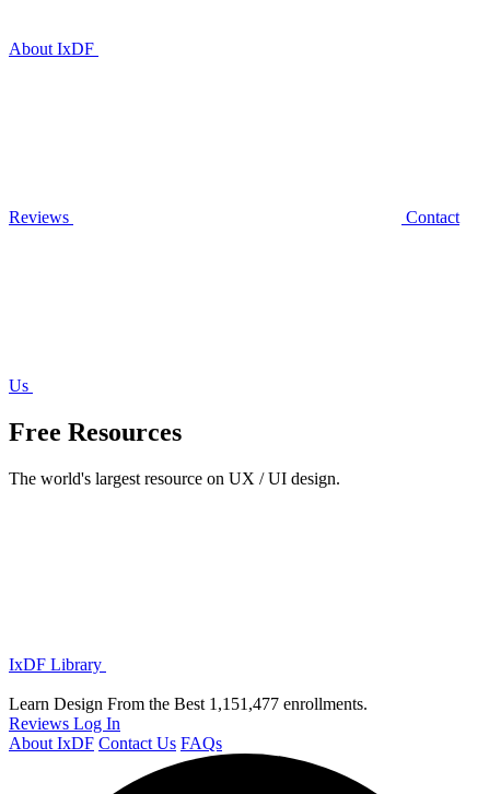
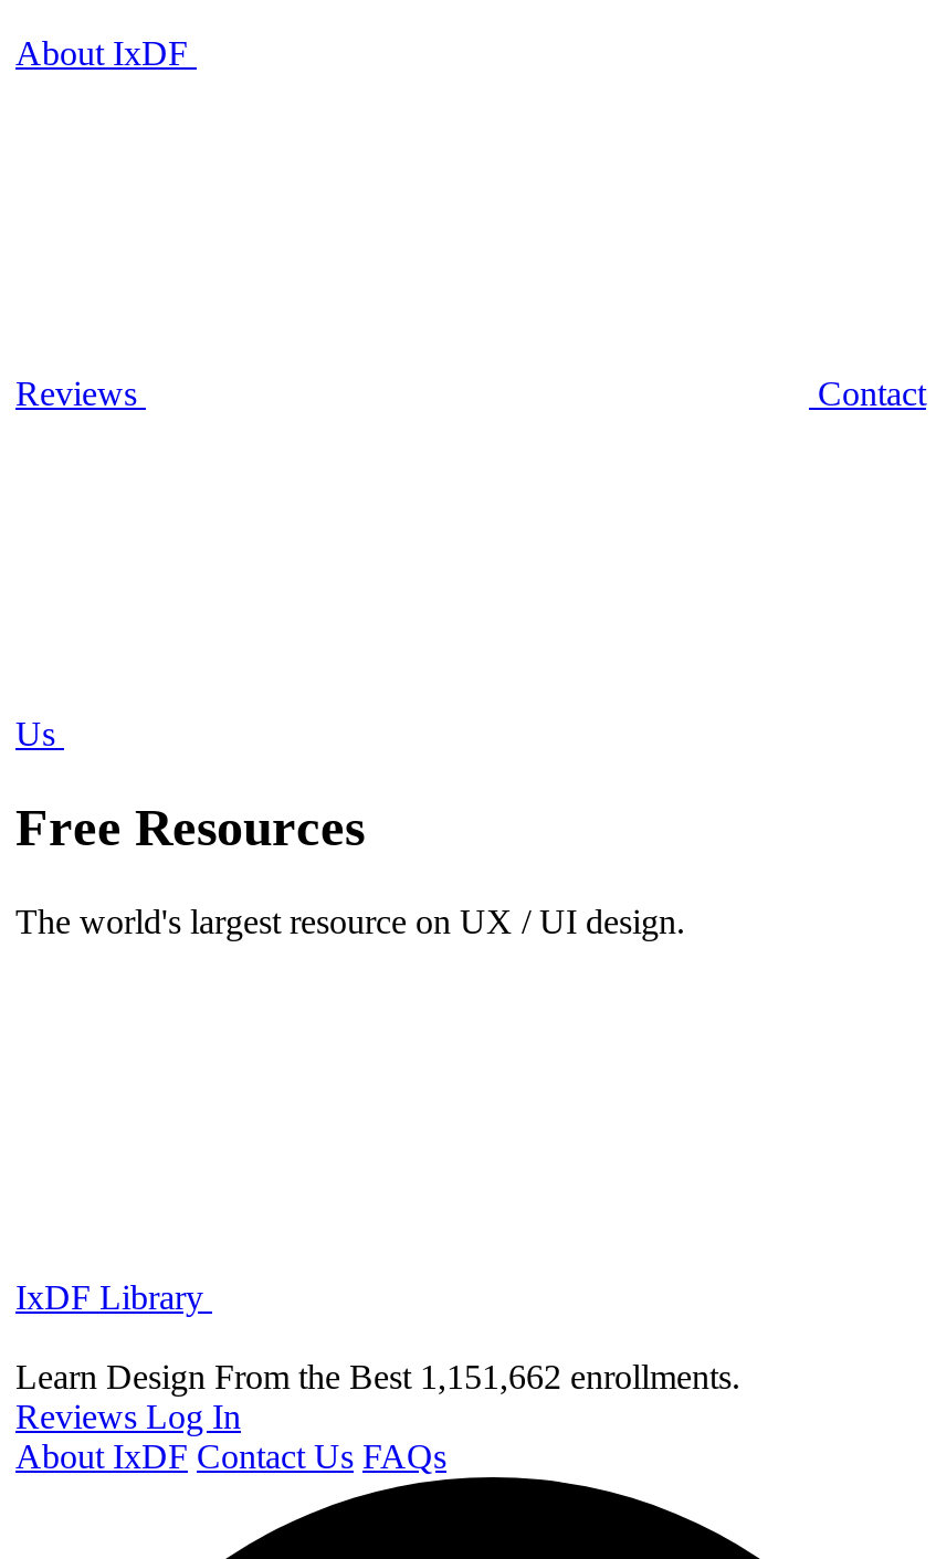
[9,694,368,713] Learn Design From the Best 1,151,477 enrollments. -> [15,1357,740,1395] Learn Design From the Best 1,151,662 enrollments.

